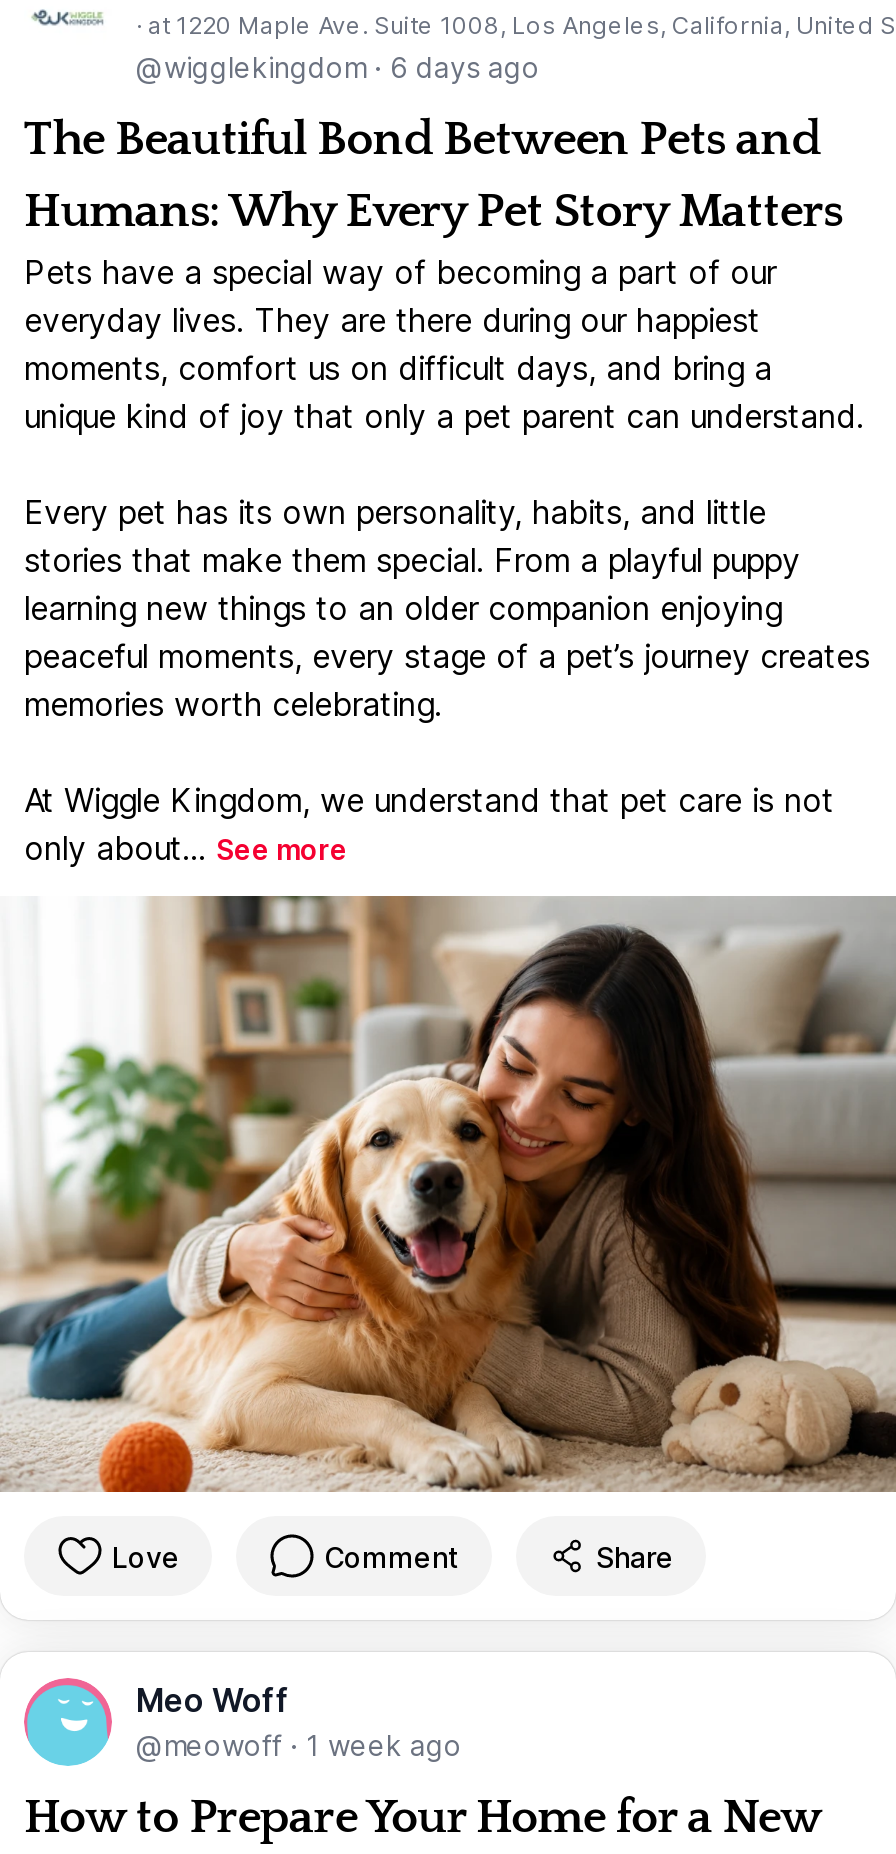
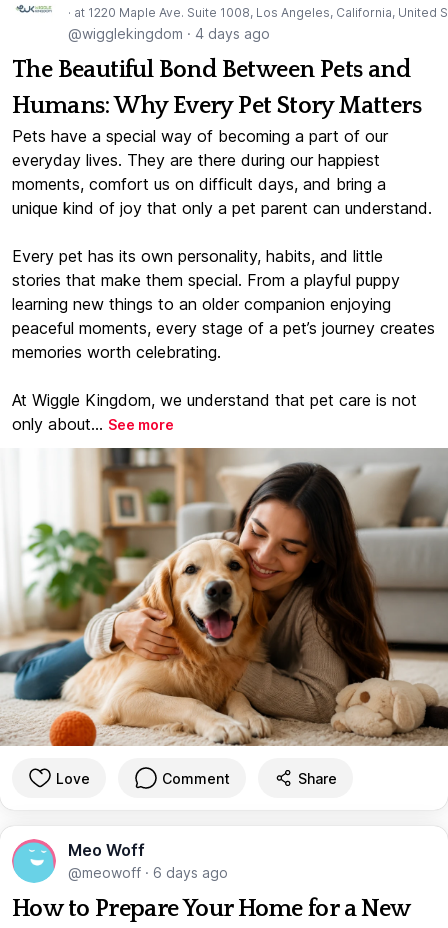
[136,49,540,83] @wigglekingdom · 6 days ago -> [68,24,270,41] @wigglekingdom · 4 days ago
[136,1728,462,1762] @meowoff · 1 week ago -> [68,864,228,881] @meowoff · 6 days ago

